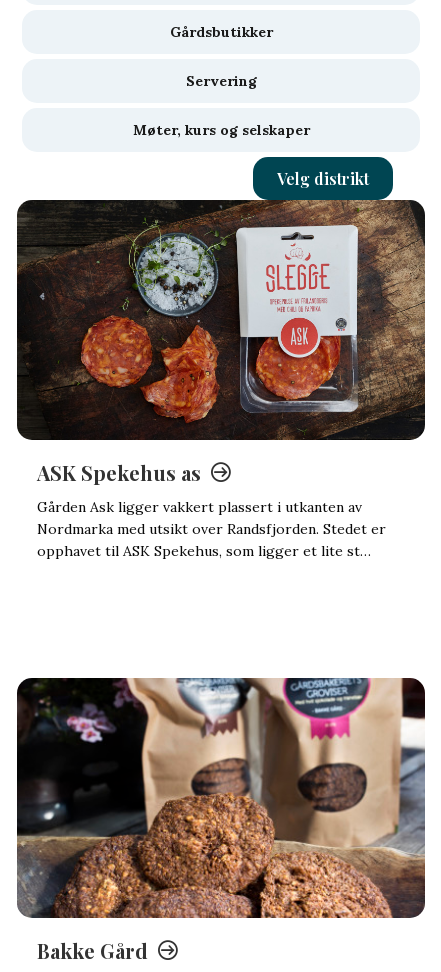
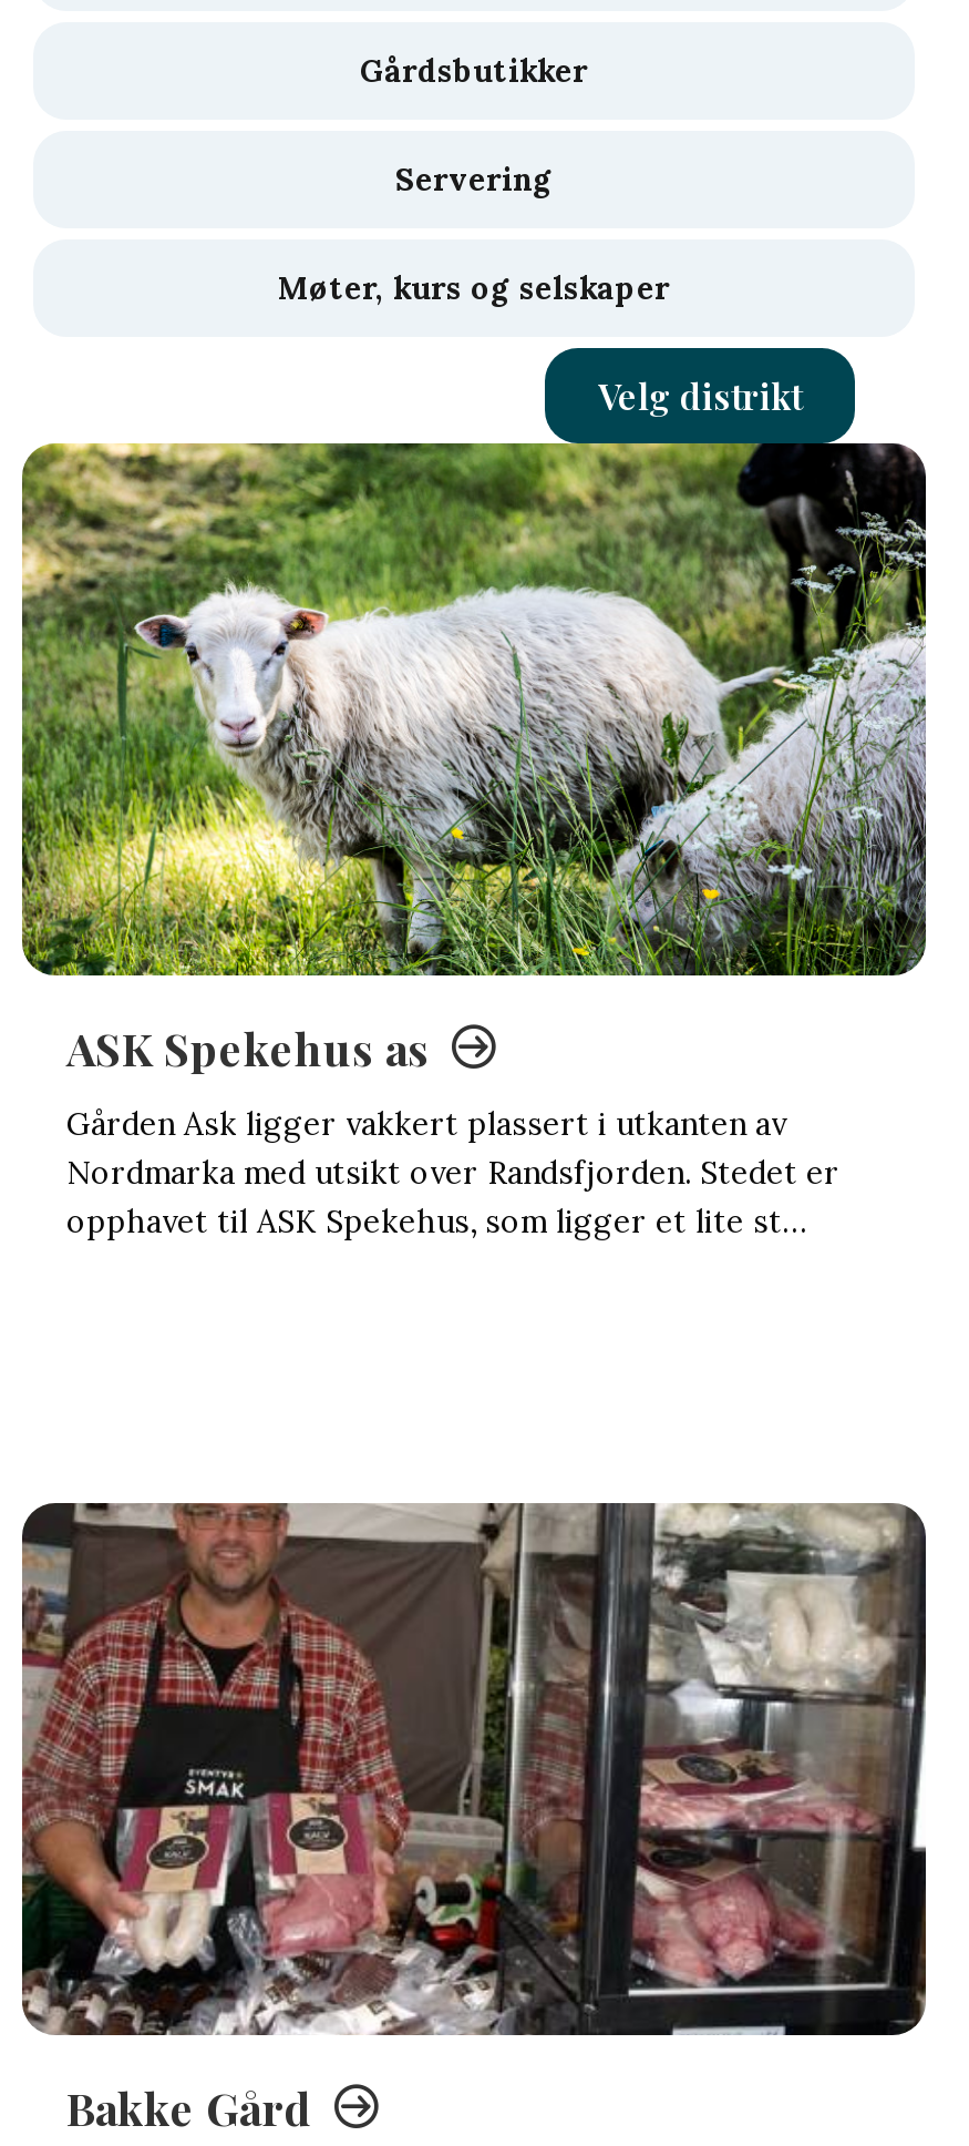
[16,199,426,441] [image] -> [20,441,928,978] [image]
[16,677,426,919] [image] -> [20,1501,928,2037] [image]

